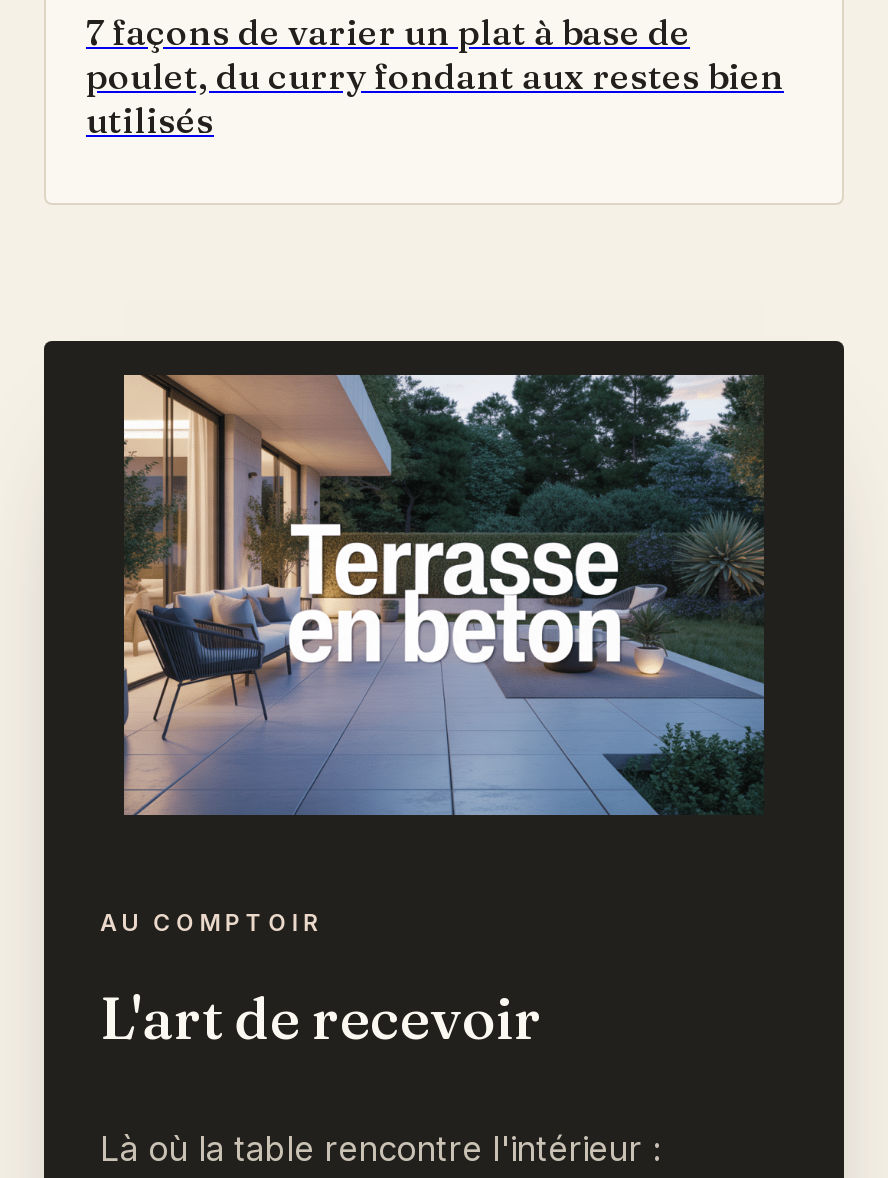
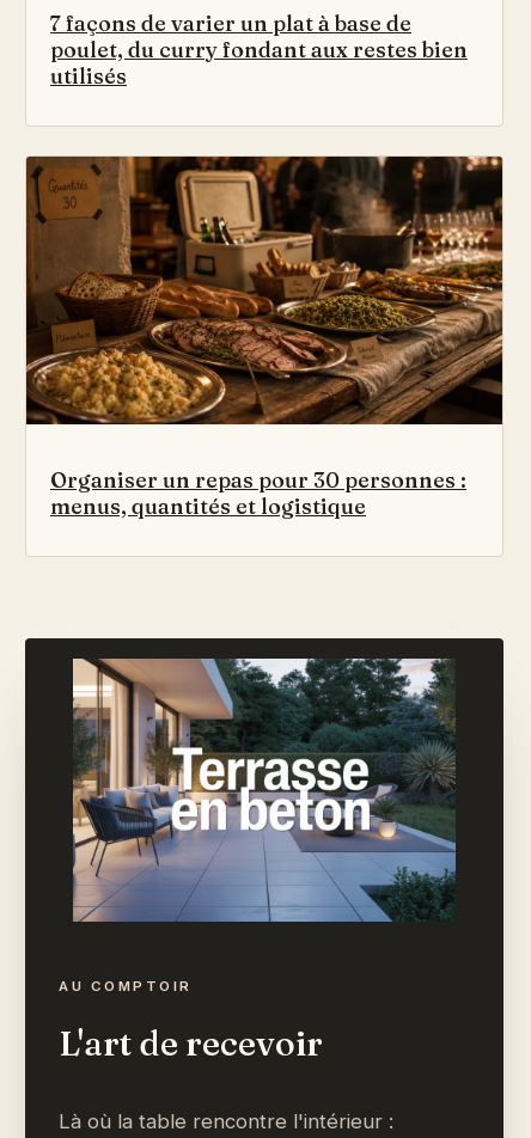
none -> [25,155,503,520] [image] | Organiser un repas pour 30 personnes : | menus, quantités et logistique

